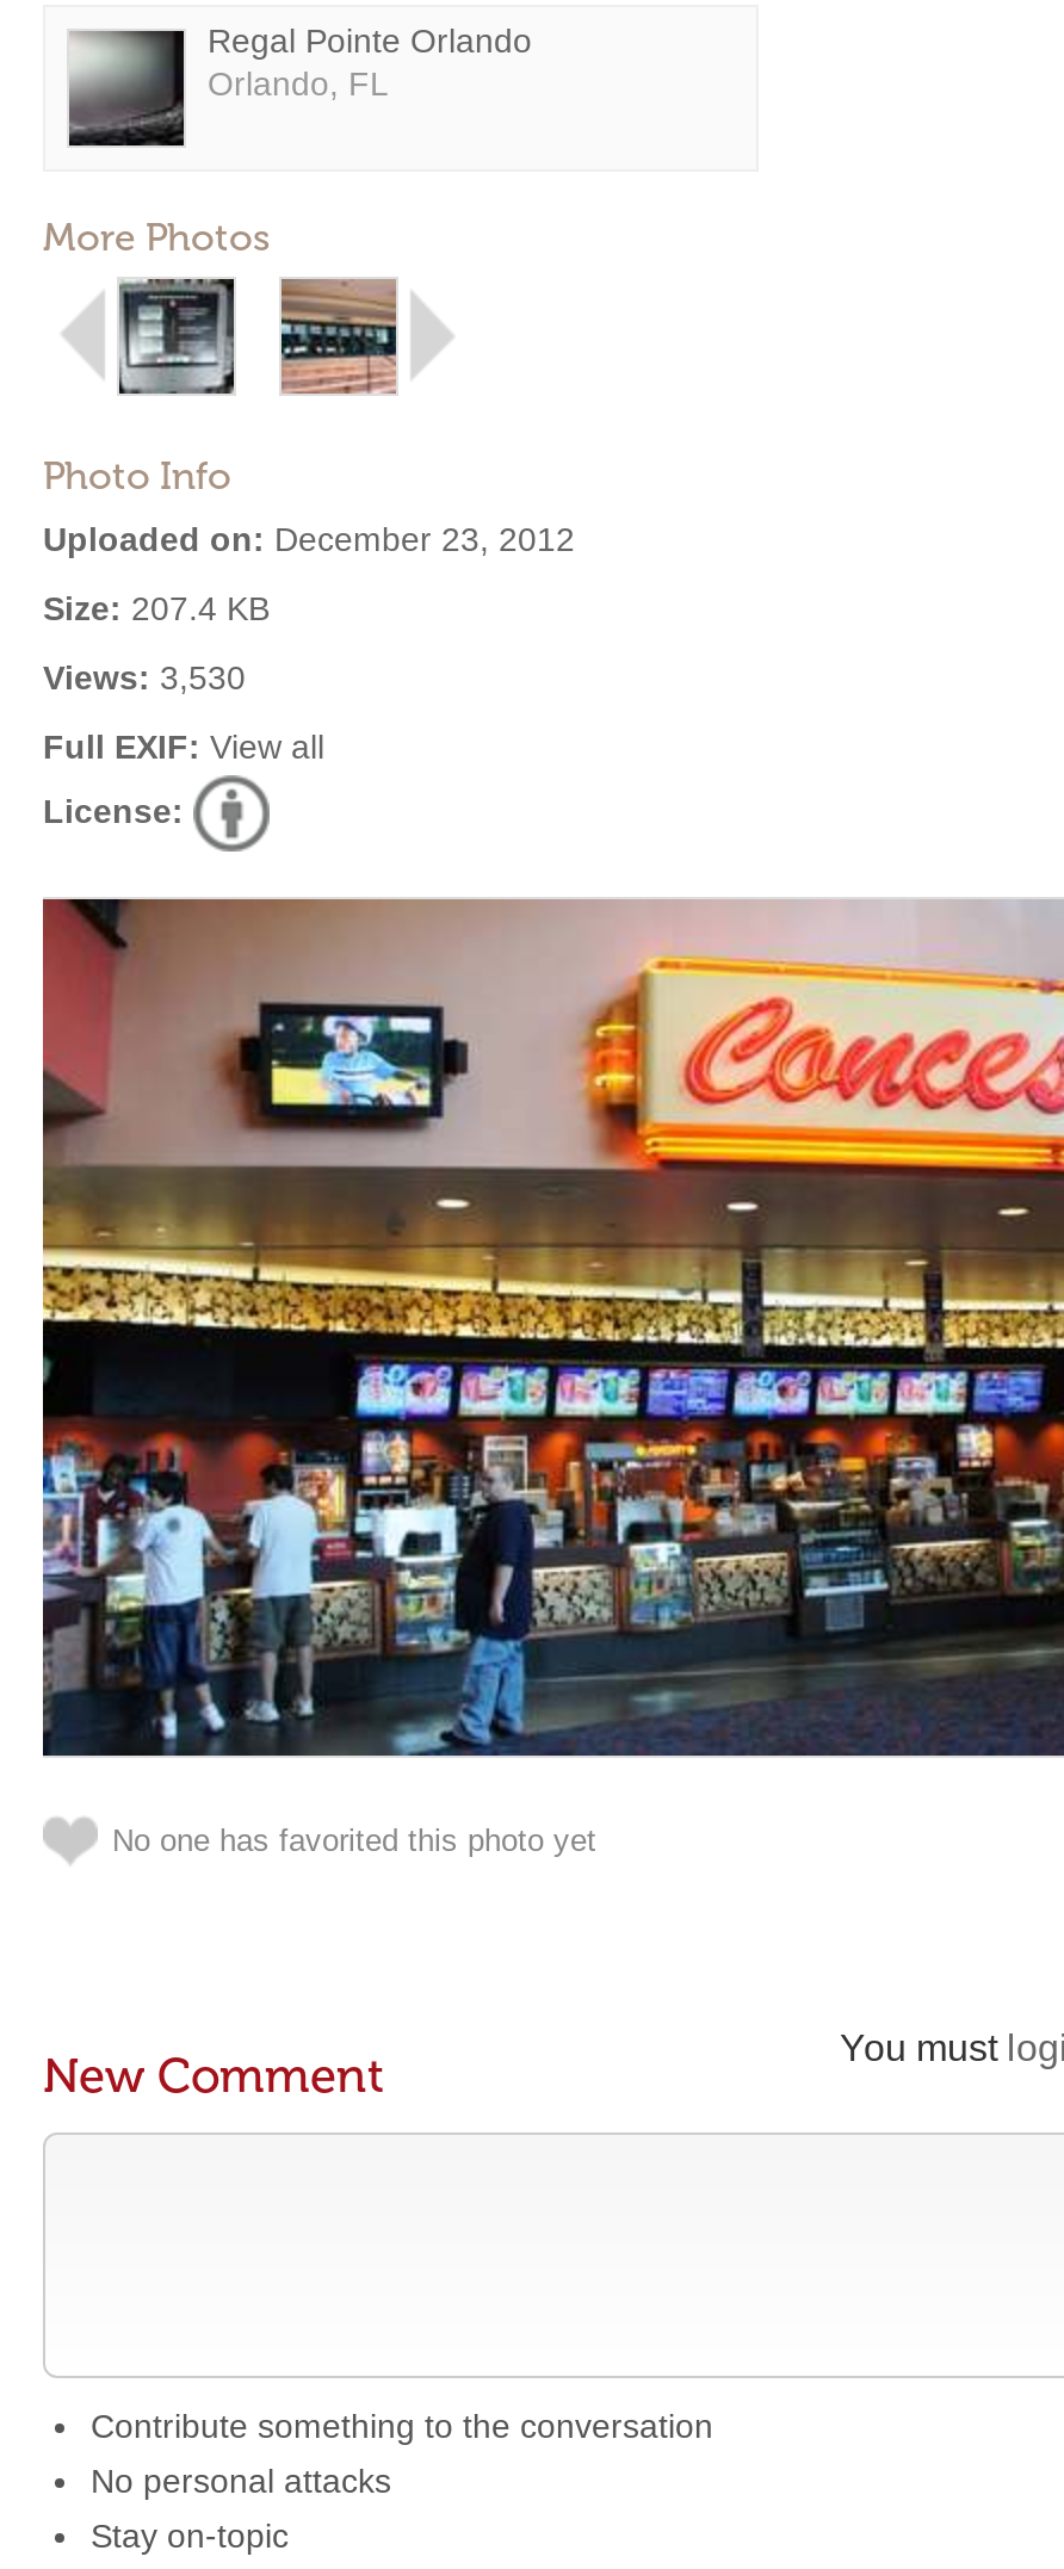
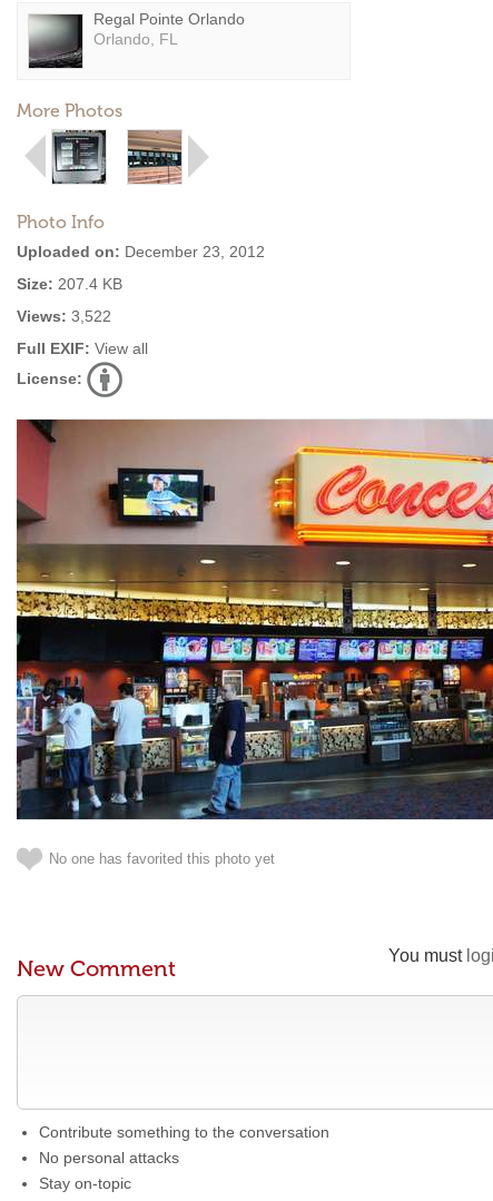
[43,658,246,697] Views: 3,530 -> [17,307,111,325] Views: 3,522

